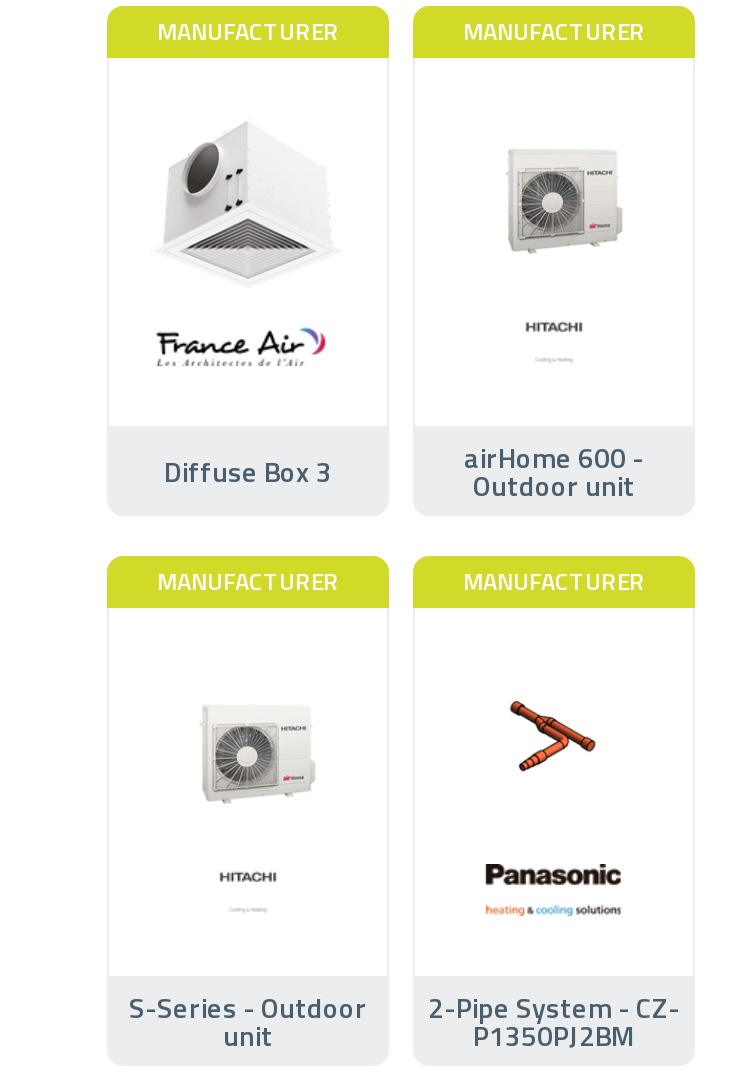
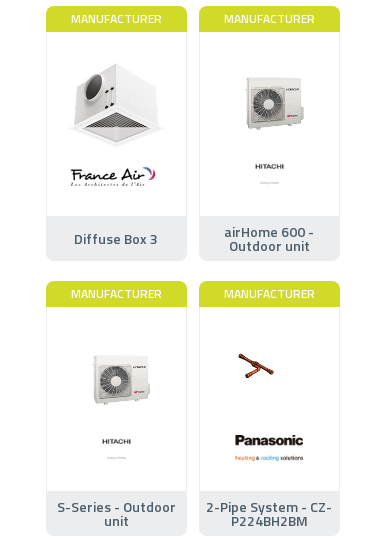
[493,700,597,774] [image] -> [237,353,290,388] [image]
[473,1013,635,1055] P1350PJ2BM -> [231,510,308,531] P224BH2BM

